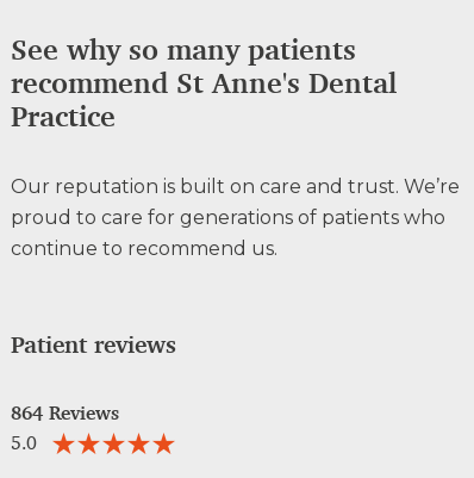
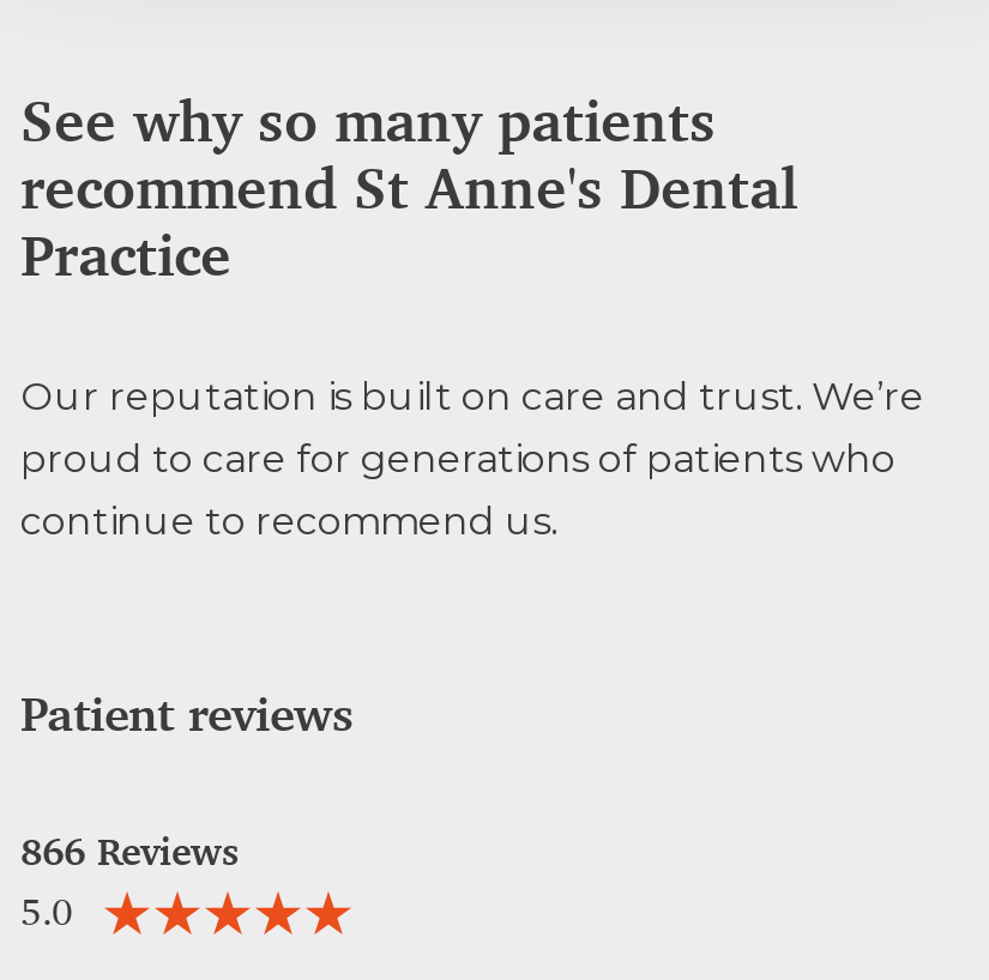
[11,401,119,426] 864 Reviews -> [20,827,239,877] 866 Reviews

